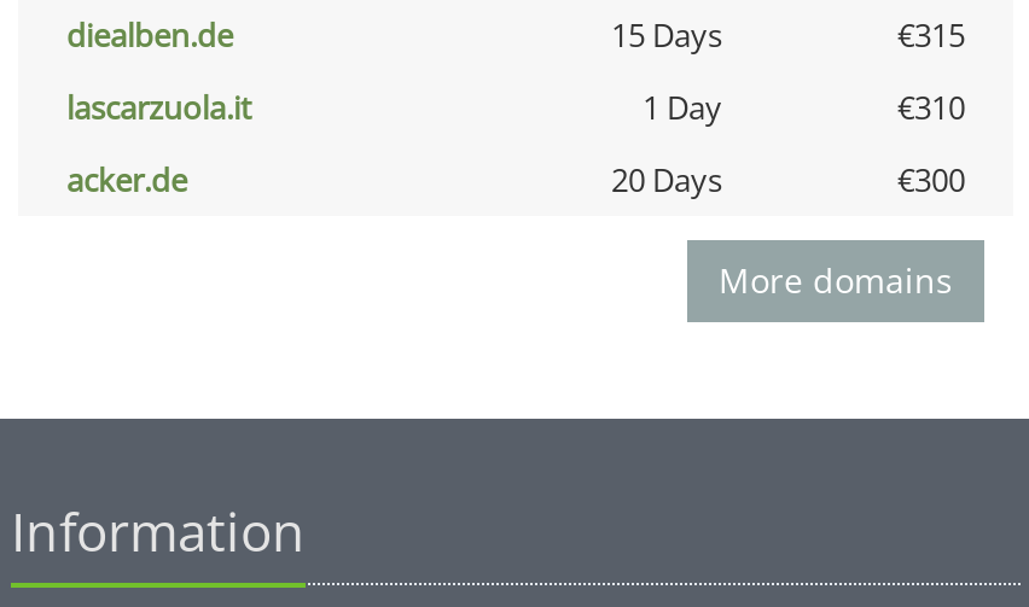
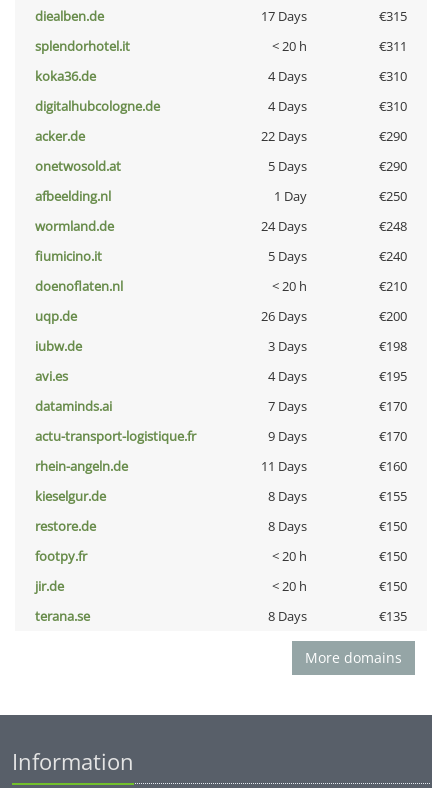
[611,13,722,57] 15 Days -> [260,7,306,25] 17 Days
[66,86,722,129] lascarzuola.it | 1 Day -> [35,37,407,115] splendorhotel.it | < 20 h | €311 | koka36.de | 4 Days | €310 | digitalhubcologne.de | 4 Days
[611,158,965,202] 20 Days | €300 -> [35,127,407,625] 22 Days | €290 | onetwosold.at | 5 Days | €290 | afbeelding.nl | 1 Day | €250 | wormland.de | 24 Days | €248 | fiumicino.it | 5 Days | €240 | doenoflaten.nl | < 20 h | €210 | uqp.de | 26 Days | €200 | iubw.de | 3 Days | €198 | avi.es | 4 Days | €195 | dataminds.ai | 7 Days | €170 | actu-transport-logistique.fr | 9 Days | €170 | rhein-angeln.de | 11 Days | €160 | kieselgur.de | 8 Days | €155 | restore.de | 8 Days | €150 | footpy.fr | < 20 h | €150 | jir.de | < 20 h | €150 | terana.se | 8 Days | €135

